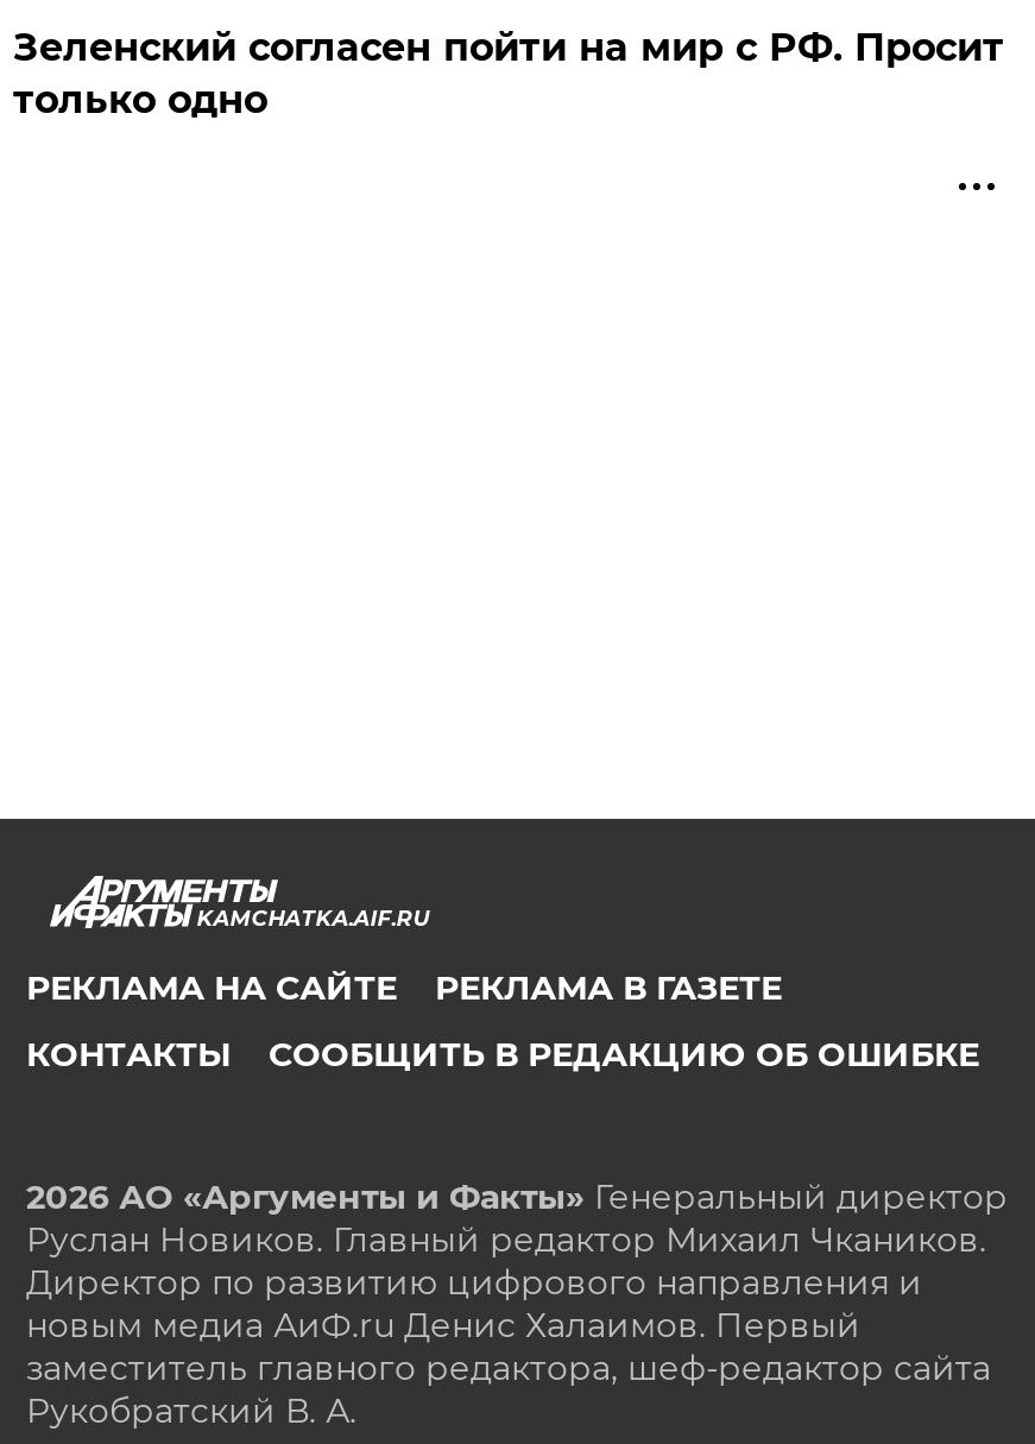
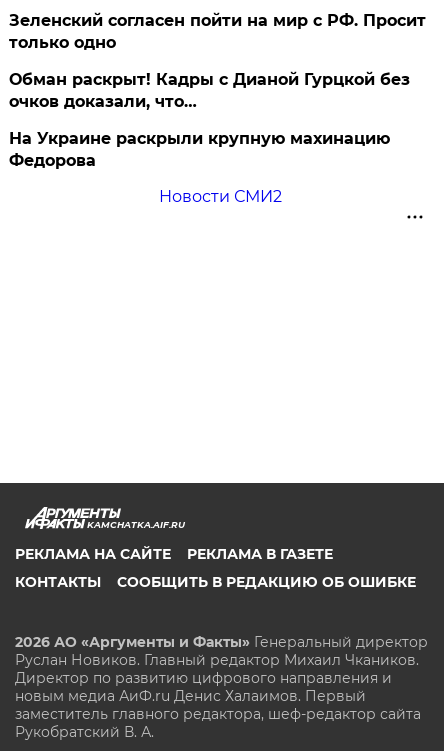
none -> [9,70,410,206] Обман раскрыт! Кадры с Дианой Гурцкой без | очков доказали, что… | На Украине раскрыли крупную махинацию | Федорова | Новости СМИ2

